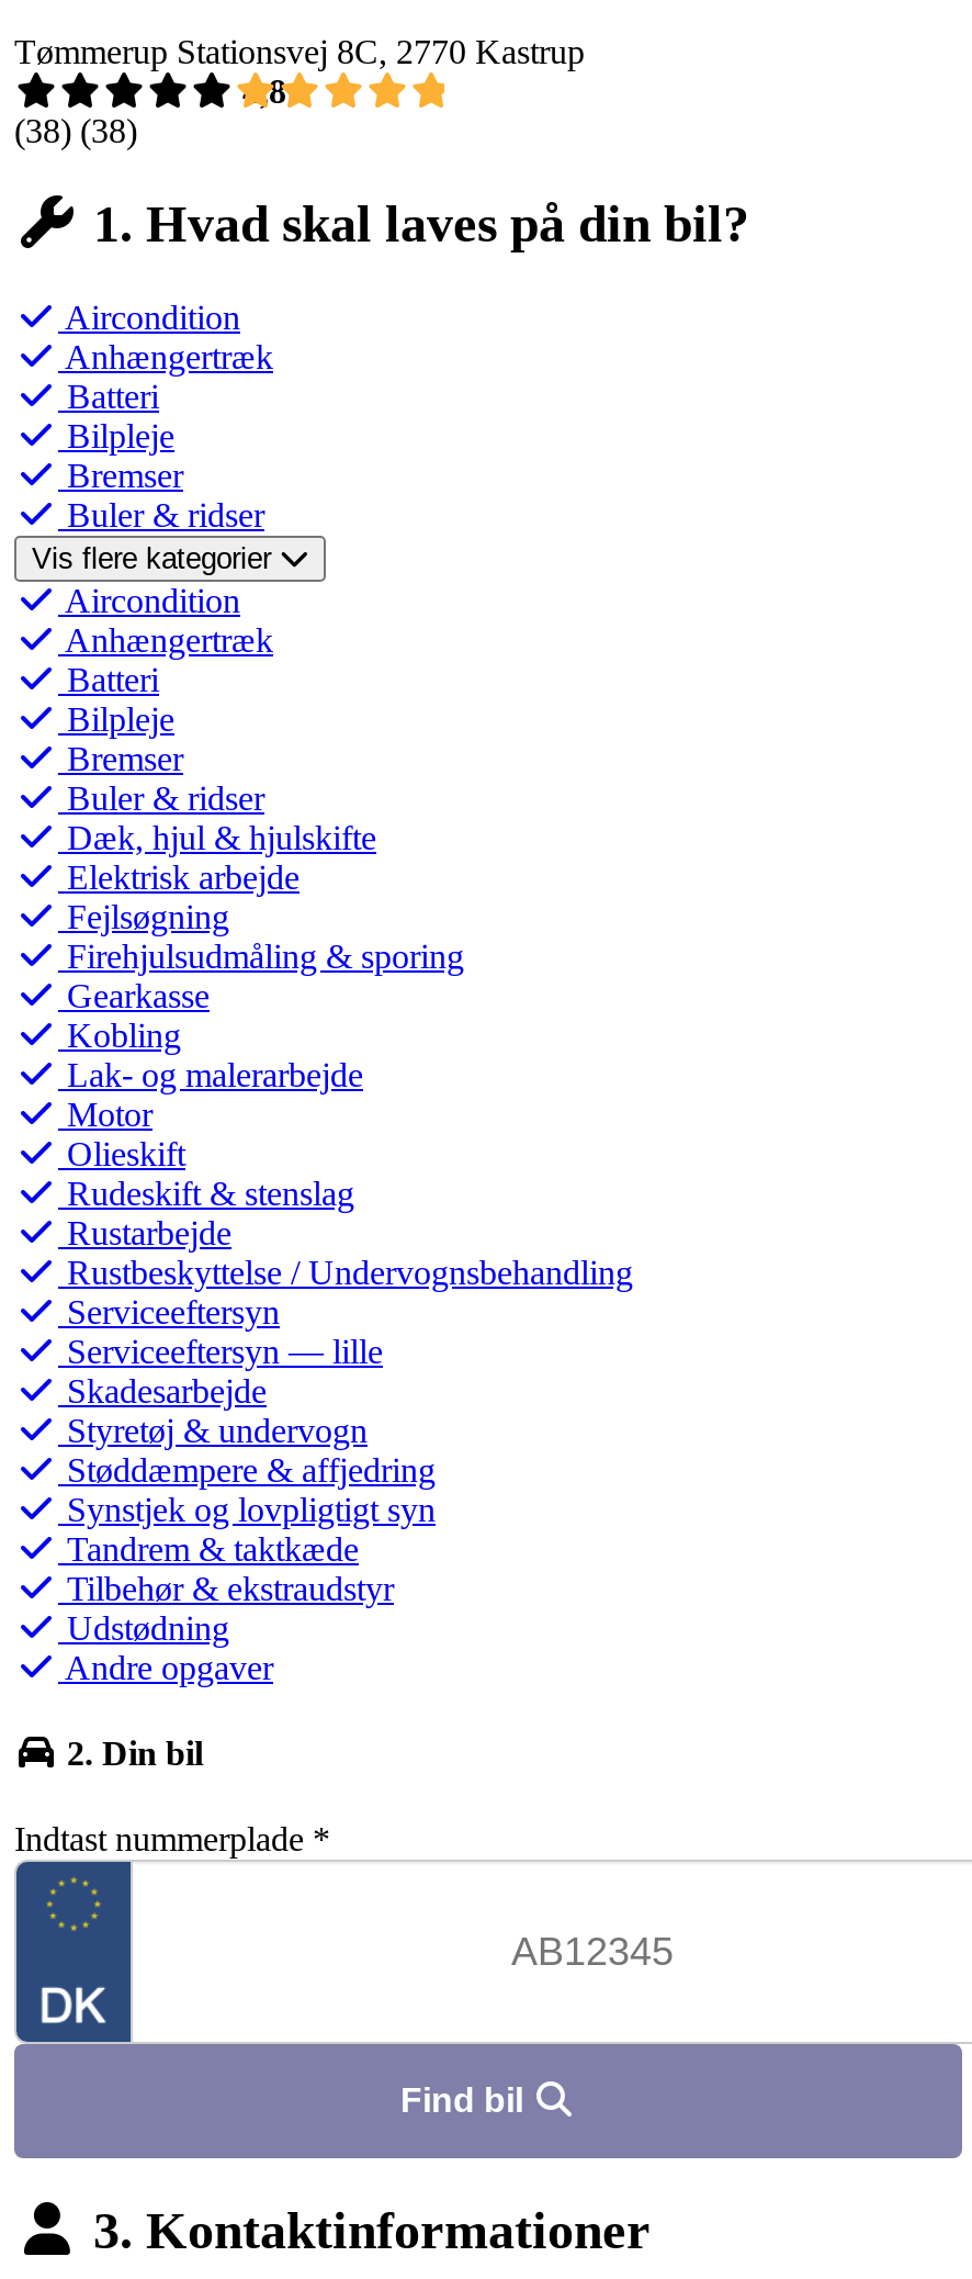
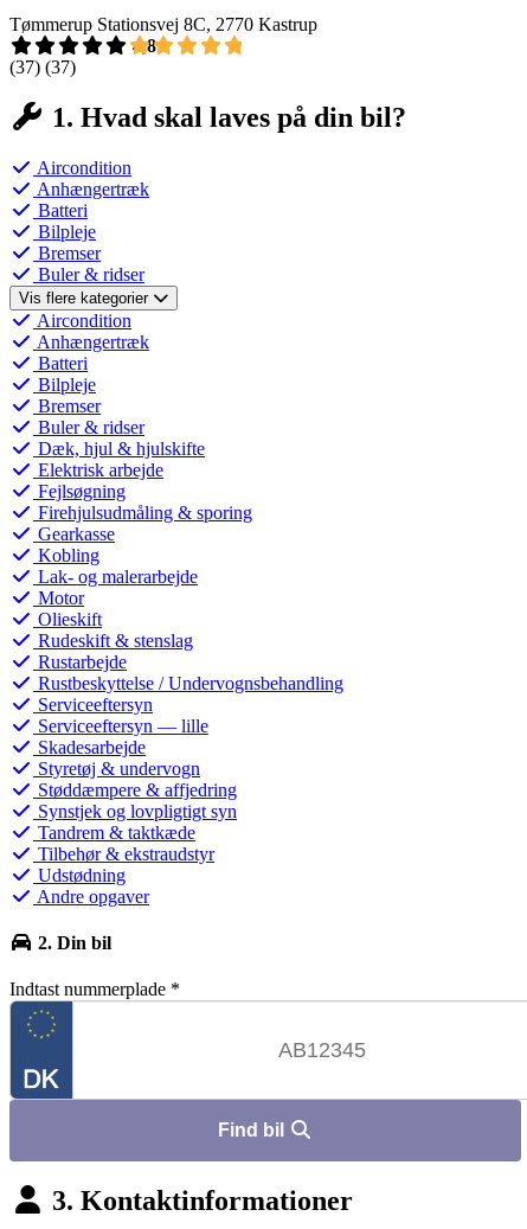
[14,112,137,149] (38) (38) -> [9,57,76,77] (37) (37)

